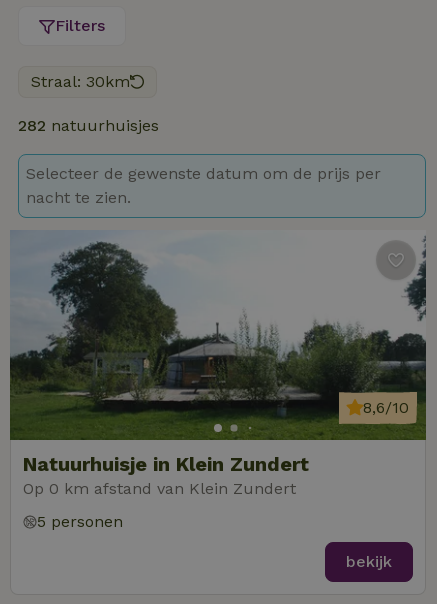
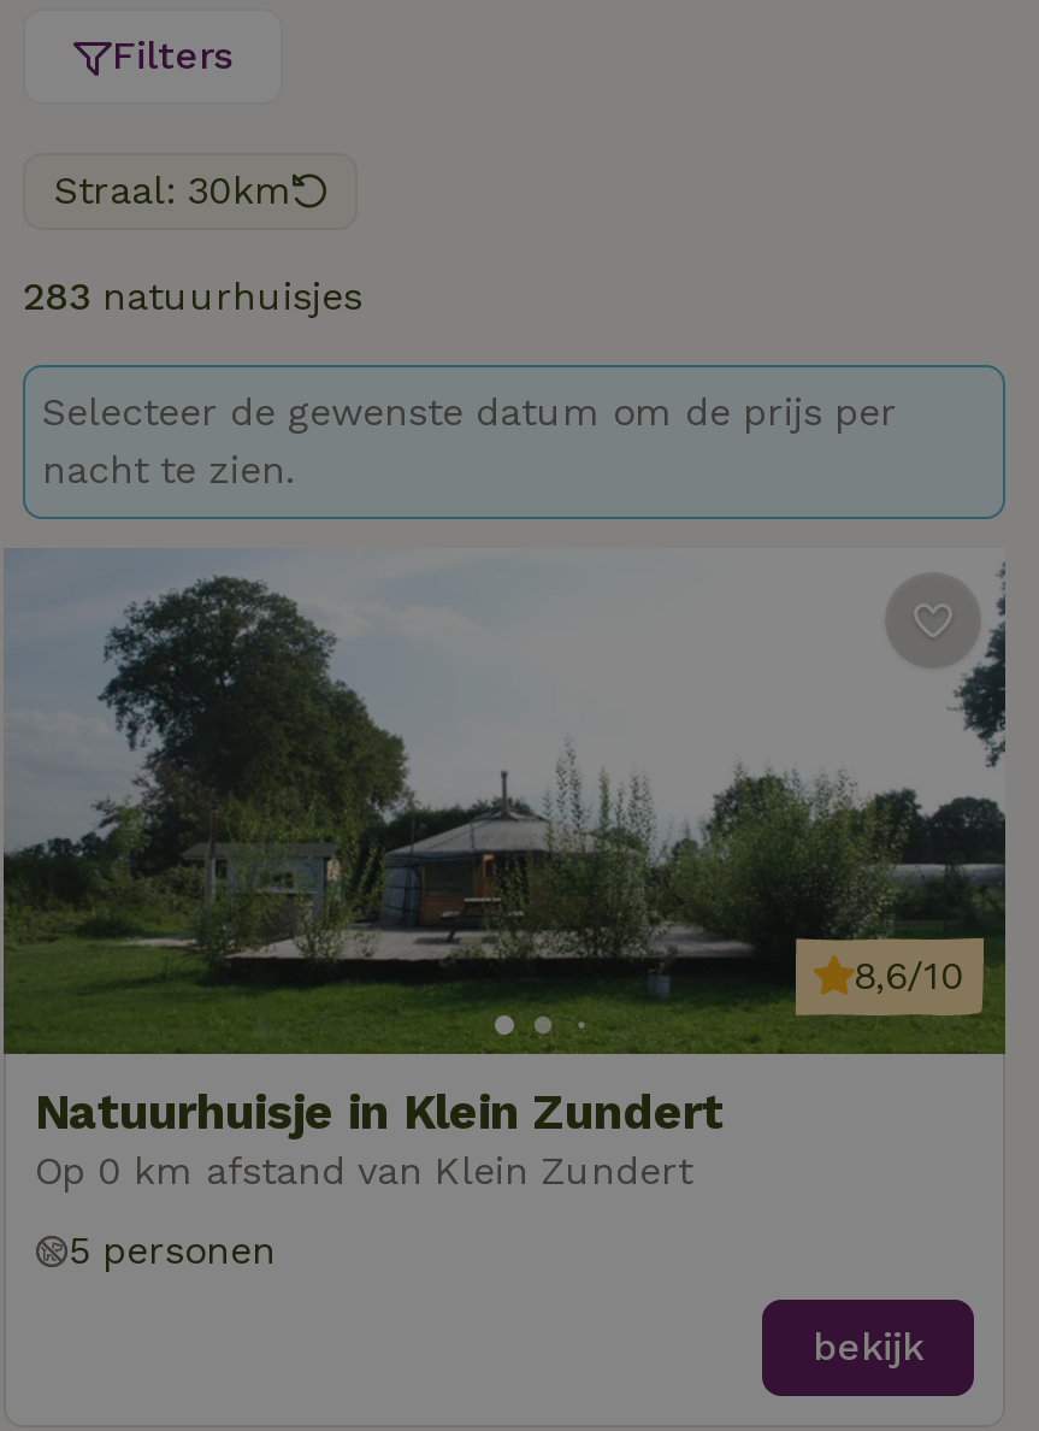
[18,116,159,135] 282 natuurhuisjes -> [23,273,362,319] 283 natuurhuisjes

